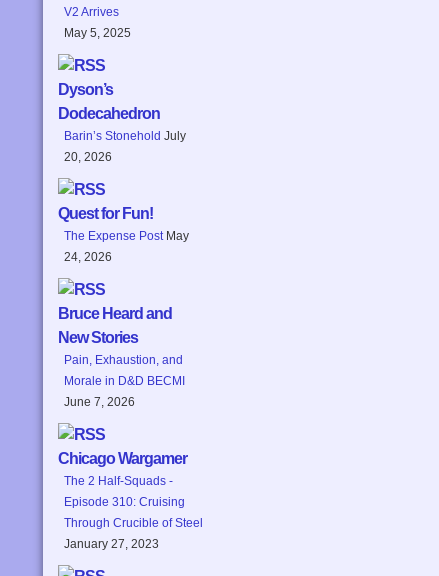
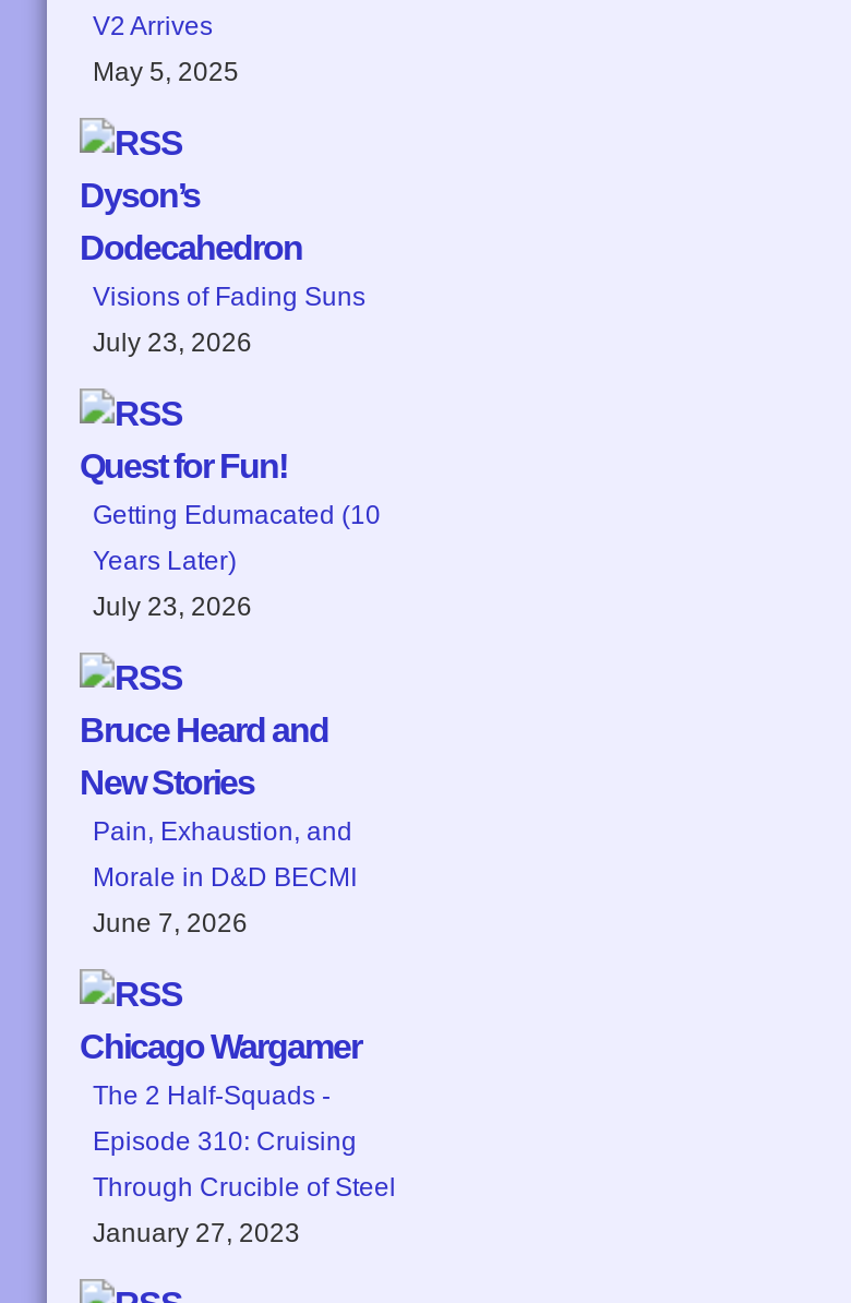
[64,129,186,143] Barin’s Stonehold July -> [93,282,365,313] Visions of Fading Suns
[64,150,112,164] 20, 2026 -> [93,328,252,358] July 23, 2026
[64,229,189,264] The Expense Post May | 24, 2026 -> [93,500,381,622] Getting Edumacated (10 | Years Later) | July 23, 2026

